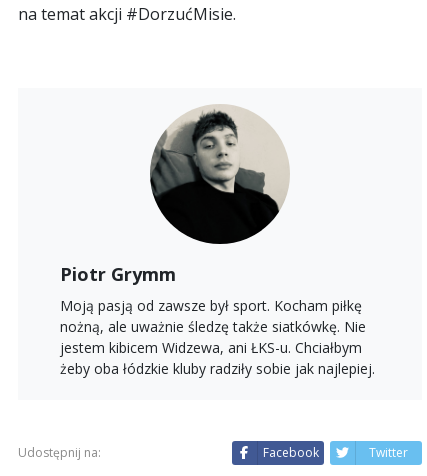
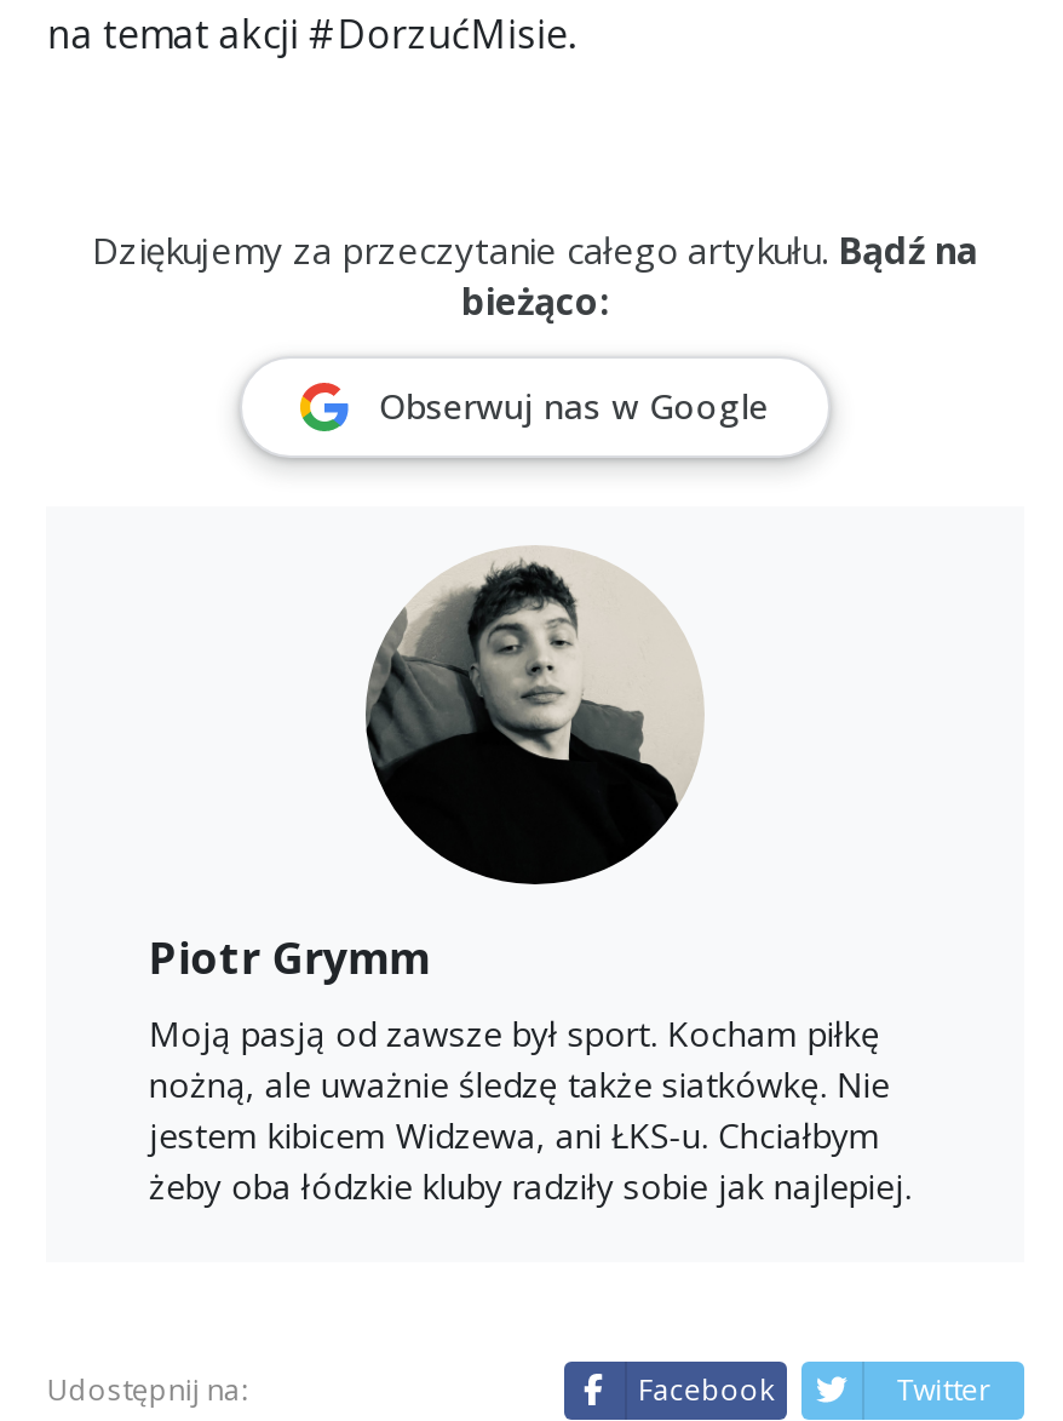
none -> [92,225,978,429] Dziękujemy za przeczytanie całego artykułu. Bądź na | bieżąco: | Obserwuj nas w Google

